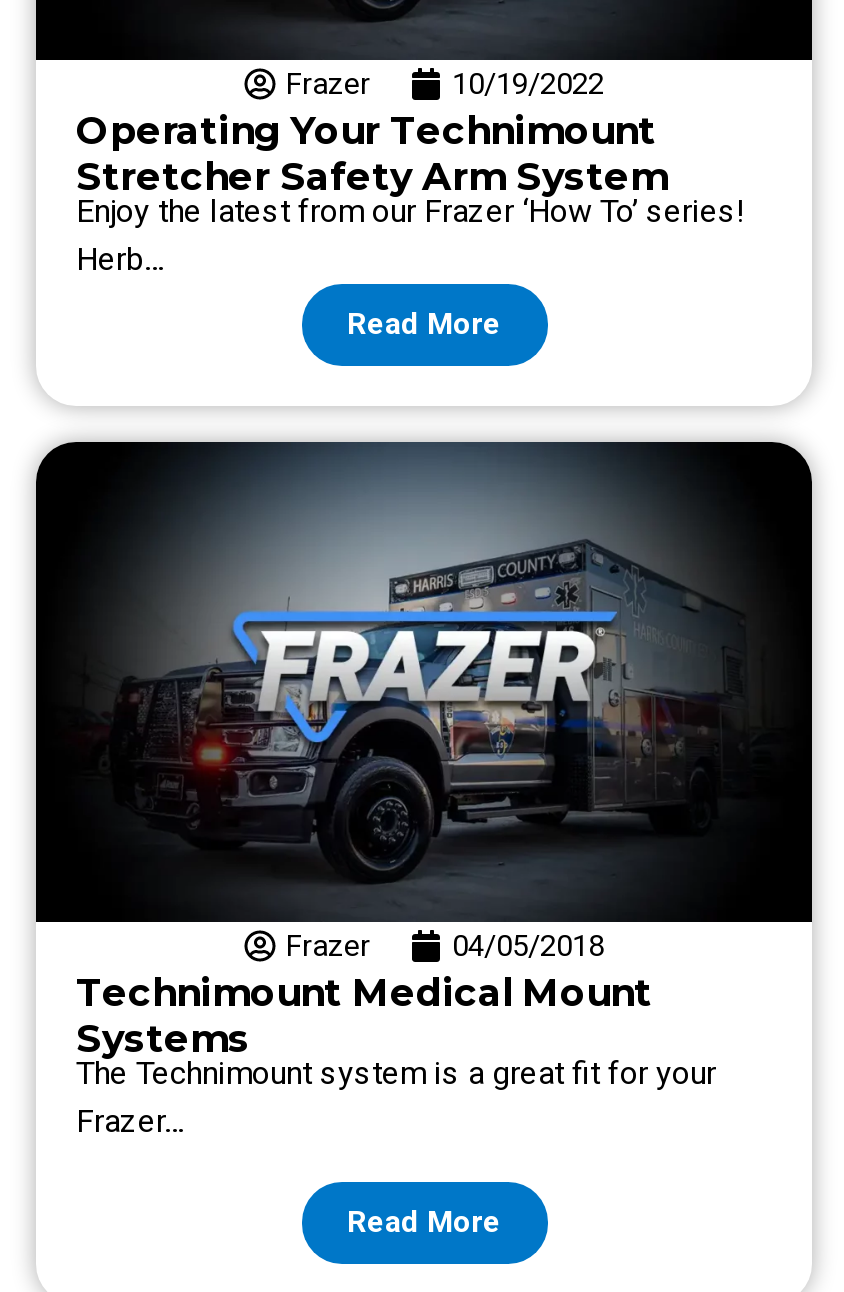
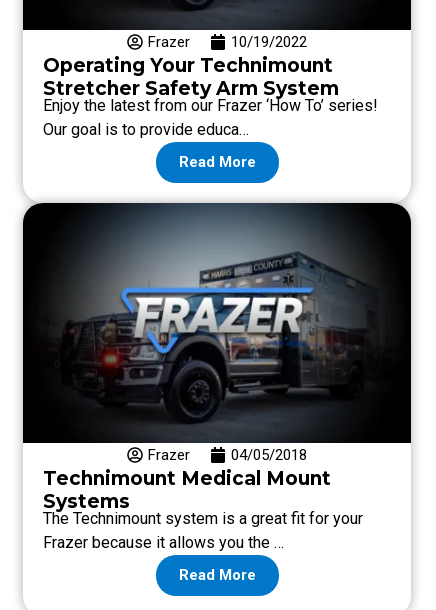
[76,239,164,277] Herb… -> [43,120,249,139] Our goal is to provide educa…
[76,1101,184,1139] Frazer… -> [43,533,284,552] Frazer because it allows you the …

